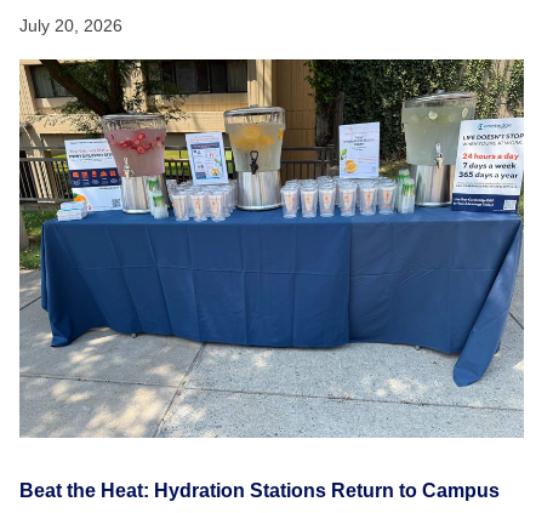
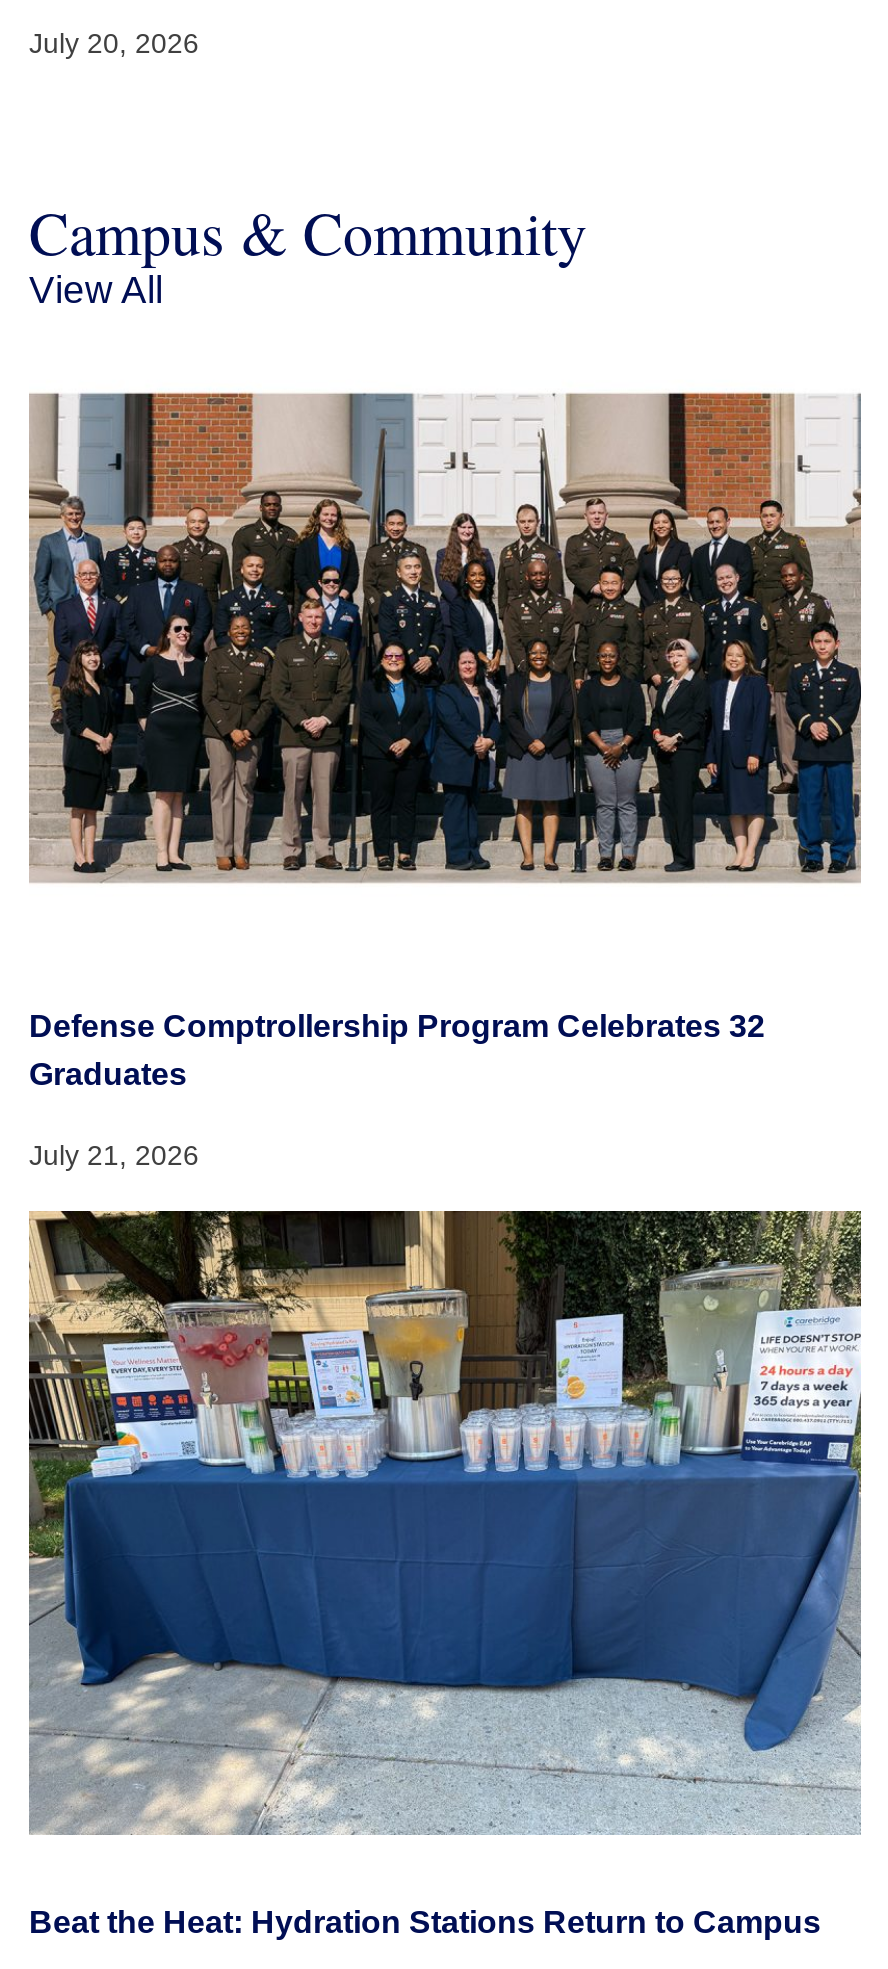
none -> [27,391,863,885] [image]
none -> [29,191,587,311] Campus & Community | View All
none -> [29,1009,765,1171] Defense Comptrollership Program Celebrates 32 | Graduates | July 21, 2026

